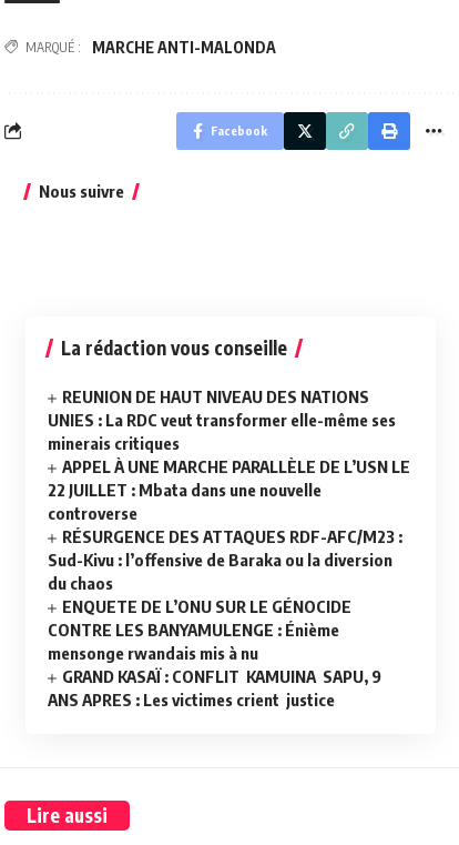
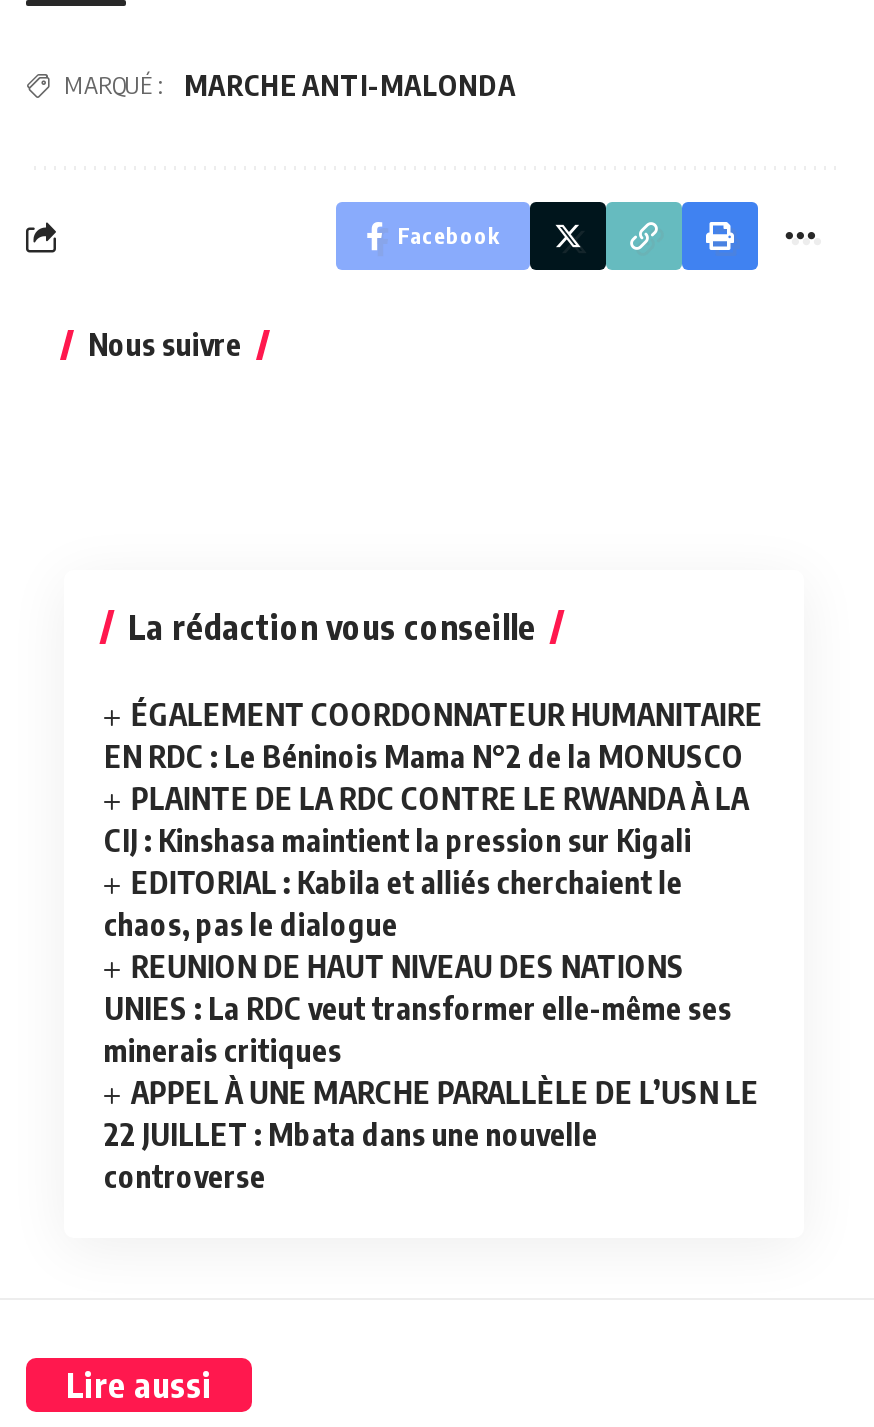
none -> [104,696,763,942] ÉGALEMENT COORDONNATEUR HUMANITAIRE | EN RDC : Le Béninois Mama N°2 de la MONUSCO | PLAINTE DE LA RDC CONTRE LE RWANDA À LA | CIJ : Kinshasa maintient la pression sur Kigali | EDITORIAL : Kabila et alliés cherchaient le | chaos, pas le dialogue
moved [48,386,411,523] -> [104,948,759,1194]: REUNION DE HAUT NIVEAU DES NATIONS | UNIES : La RDC veut transformer elle-même ses | minerais critiques | APPEL À UNE MARCHE PARALLÈLE DE L’USN LE | 22 JUILLET : Mbata dans une nouvelle | controverse
[48,526,403,710] RÉSURGENCE DES ATTAQUES RDF-AFC/M23 : | Sud-Kivu : l’offensive de Baraka ou la diversion | du chaos | ENQUETE DE L’ONU SUR LE GÉNOCIDE | CONTRE LES BANYAMULENGE : Énième | mensonge rwandais mis à nu | GRAND KASAÏ : CONFLIT KAMUINA SAPU, 9 | ANS APRES : Les victimes crient justice -> none

